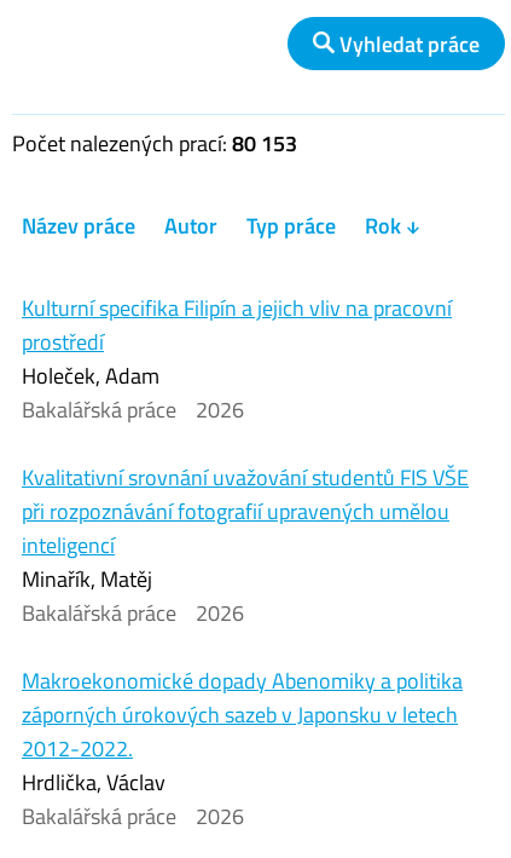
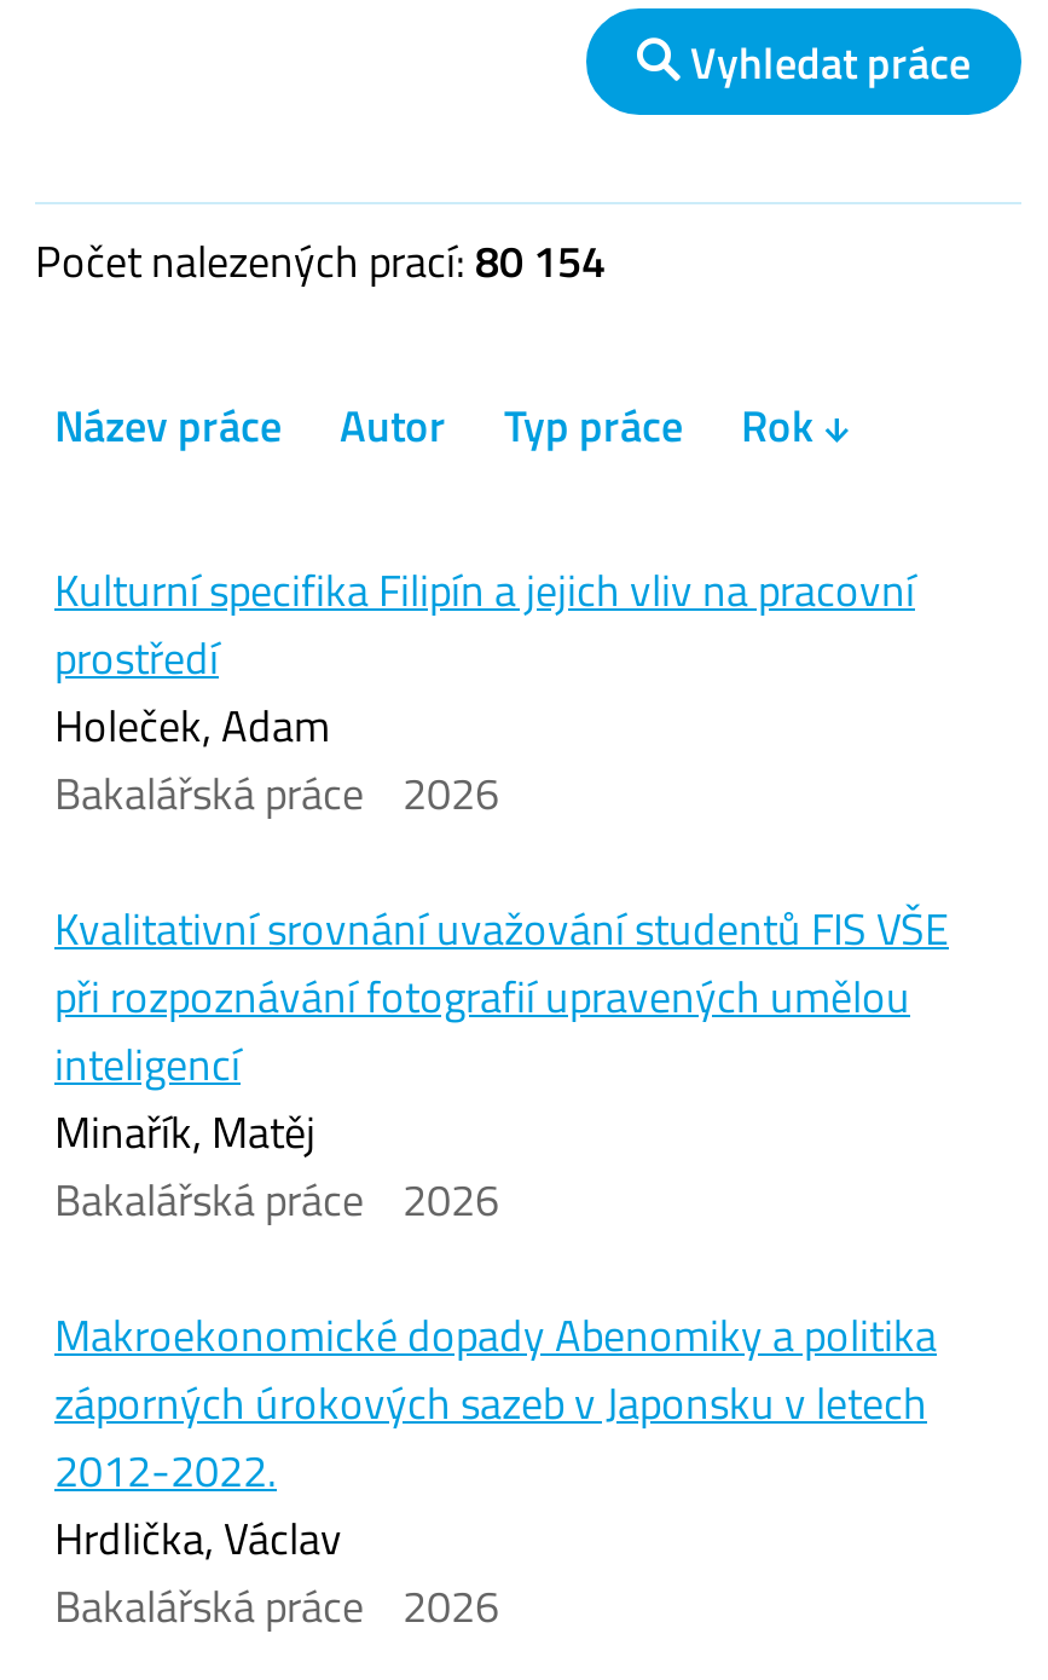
[12,128,297,160] Počet nalezených prací: 80 153 -> [35,230,606,295] Počet nalezených prací: 80 154

